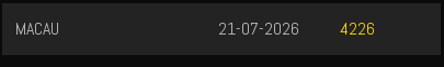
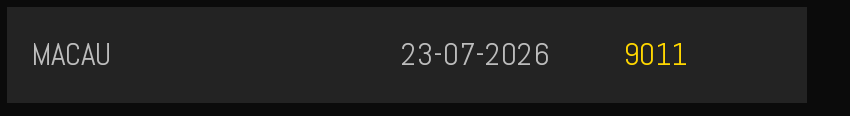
[218,18,299,39] 21-07-2026 -> [401,34,549,74] 23-07-2026
[340,18,375,40] 4226 -> [623,35,687,75] 9011

